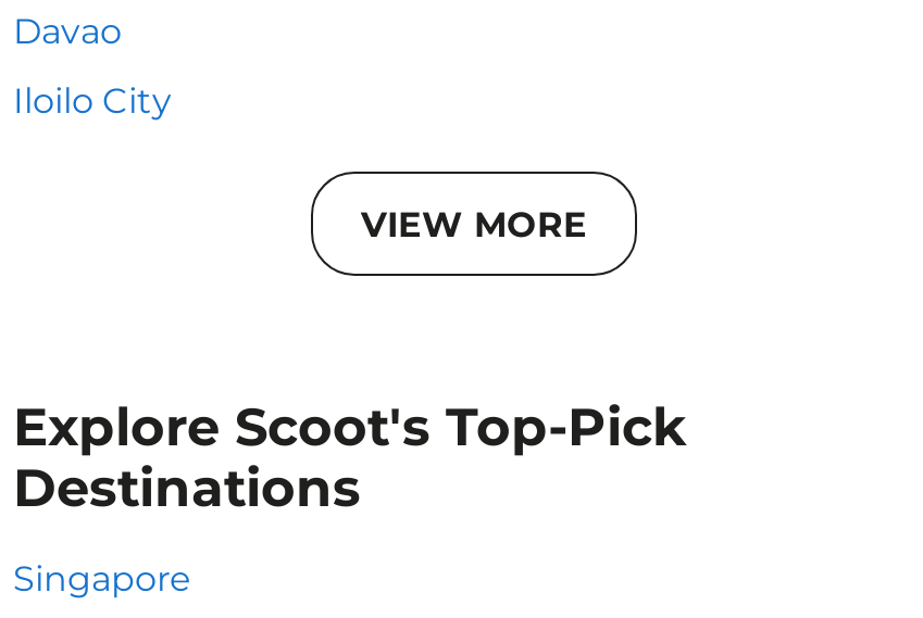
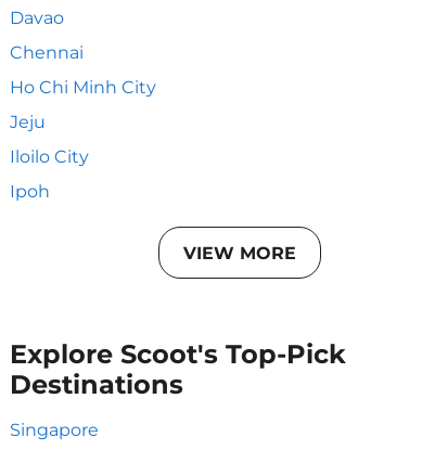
none -> [10,42,156,132] Chennai | Ho Chi Minh City | Jeju
none -> [10,181,50,202] Ipoh

